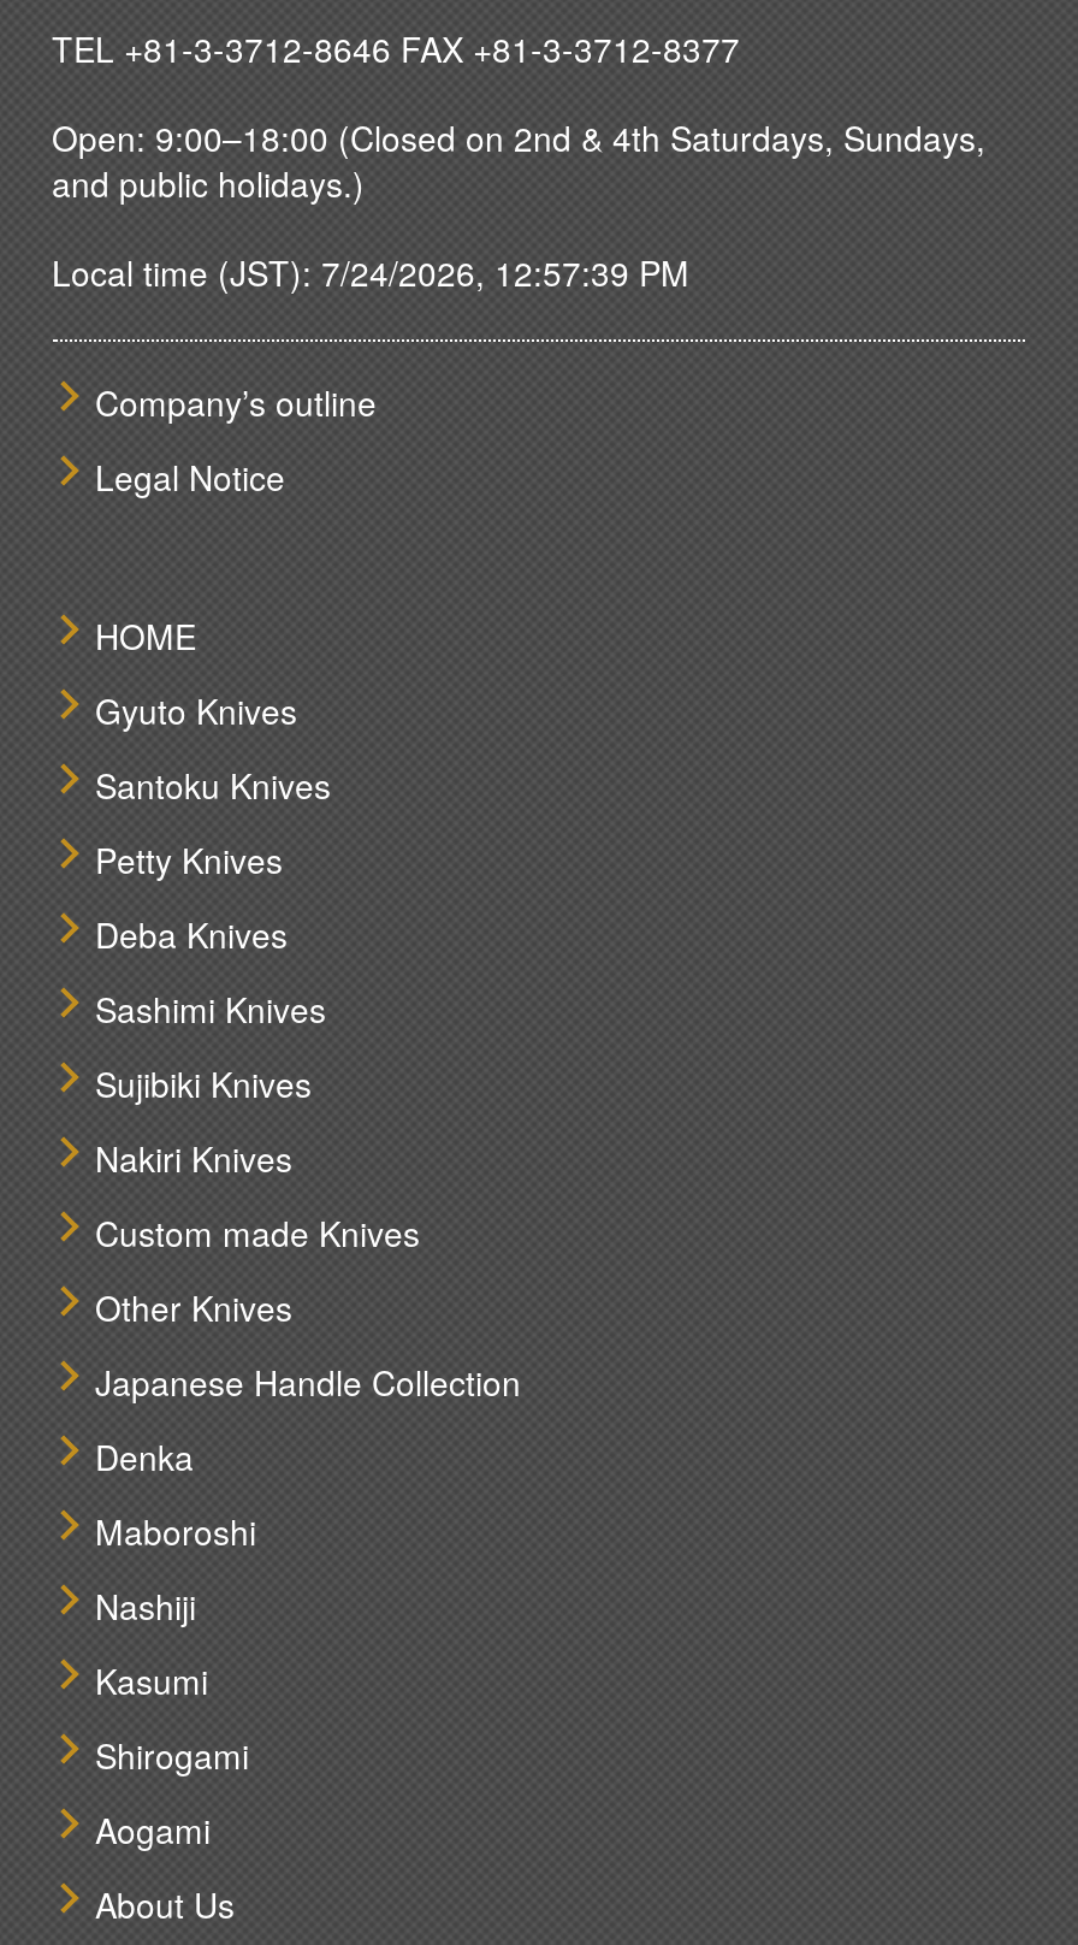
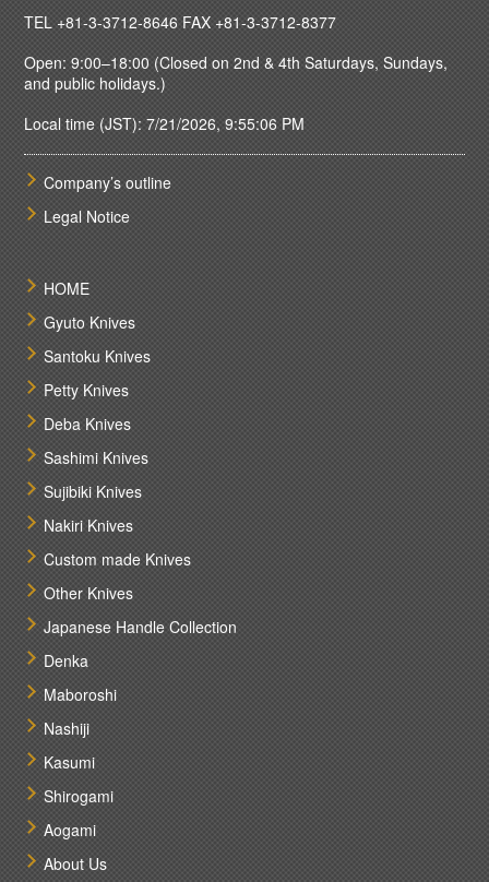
[52,247,689,296] Local time (JST): 7/24/2026, 12:57:39 PM -> [23,112,304,134] Local time (JST): 7/21/2026, 9:55:06 PM

